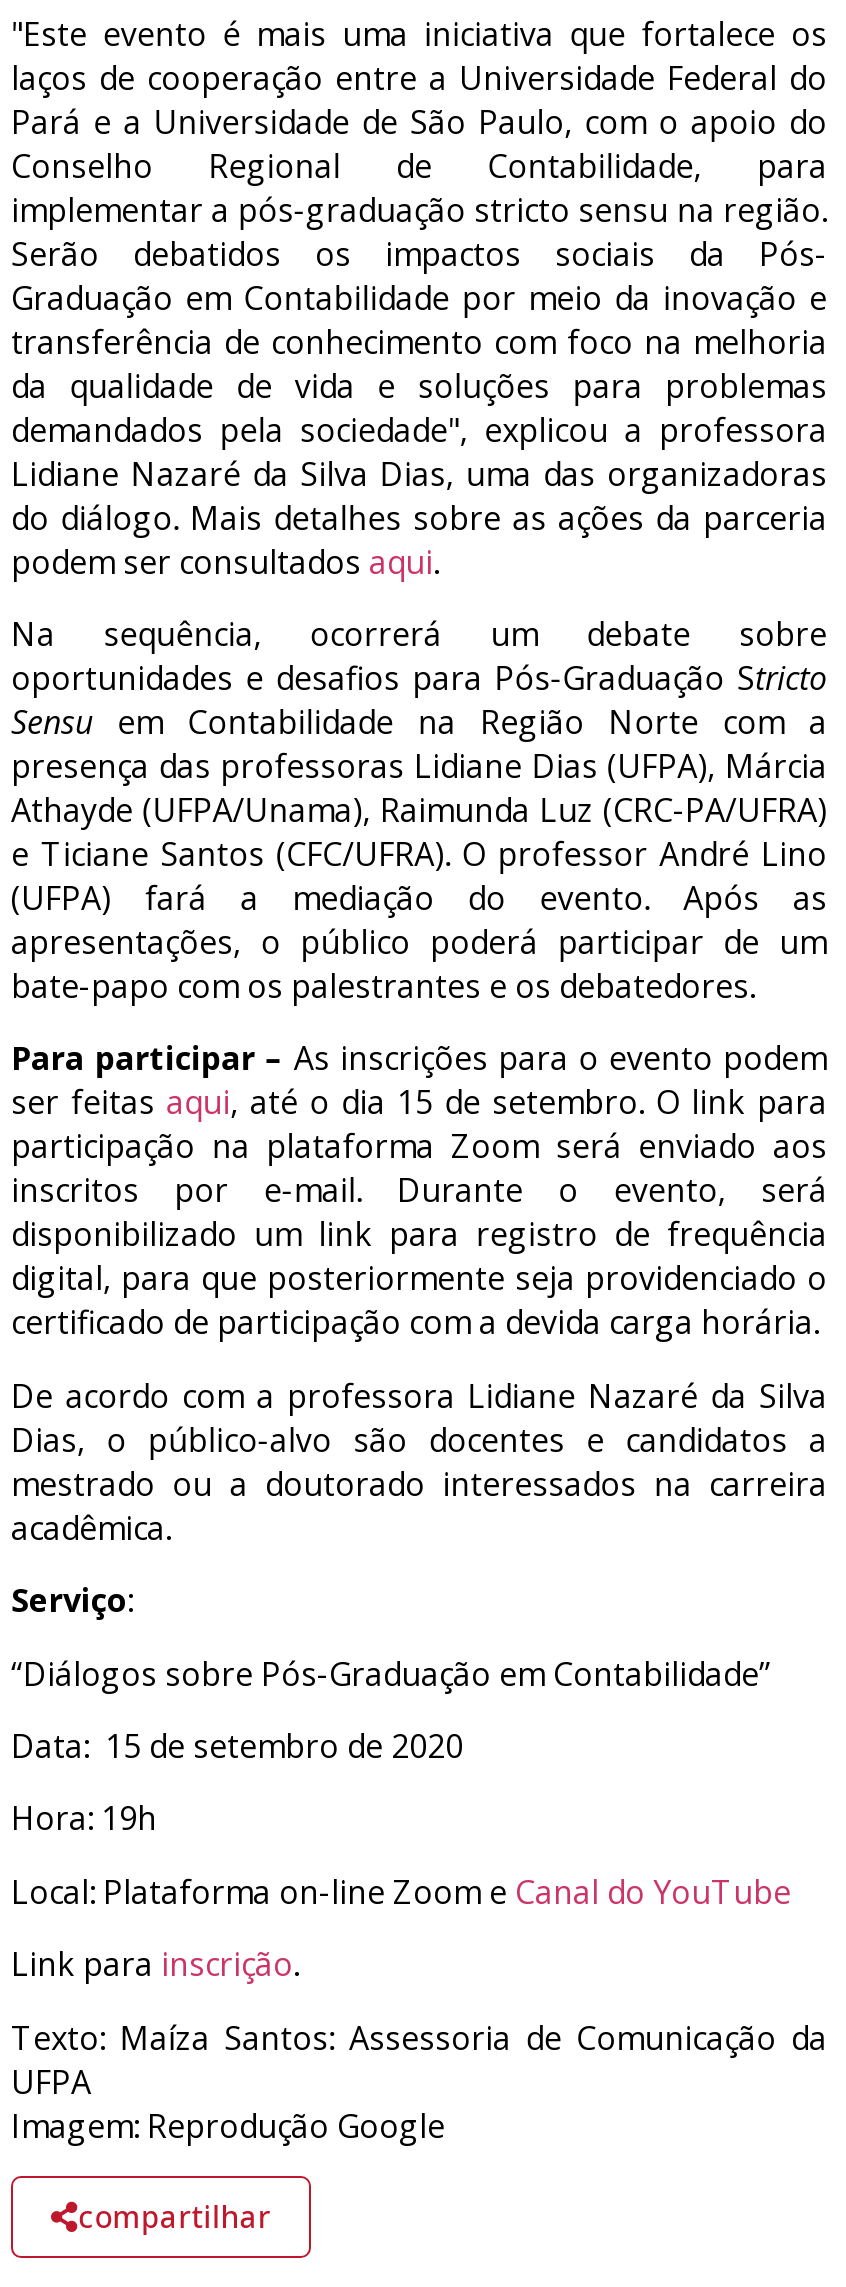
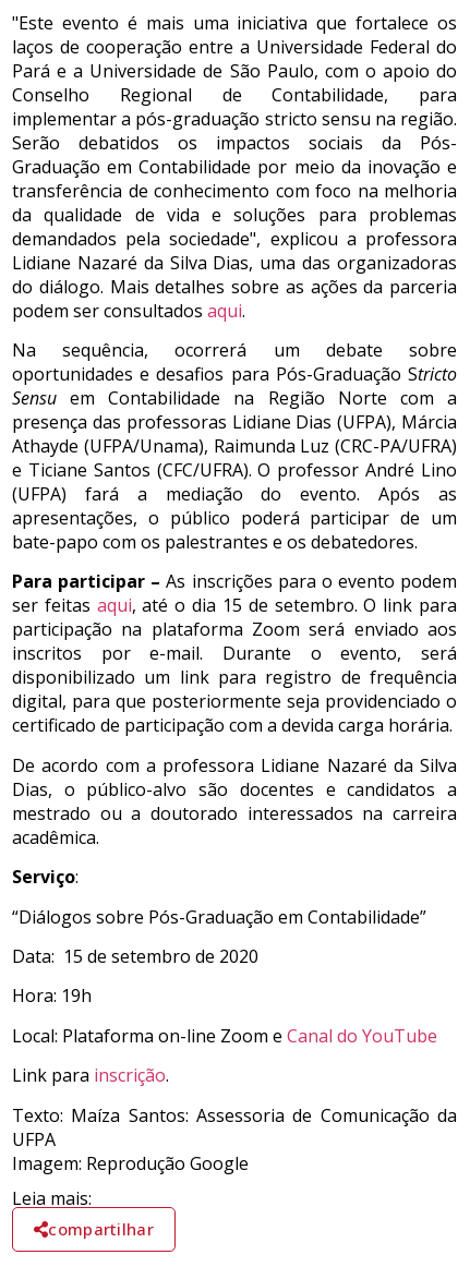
none -> [12,1186,92,1210] Leia mais:

